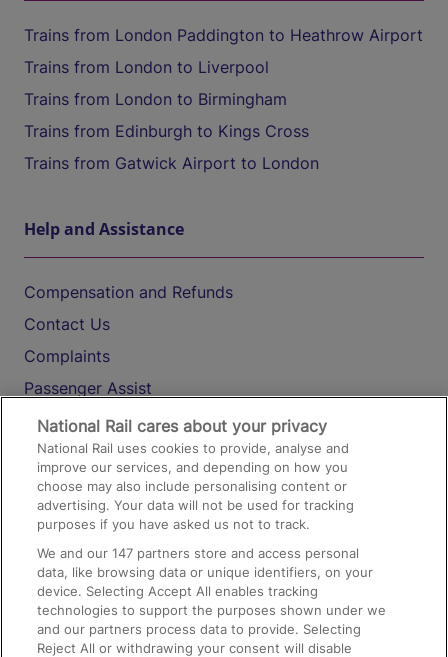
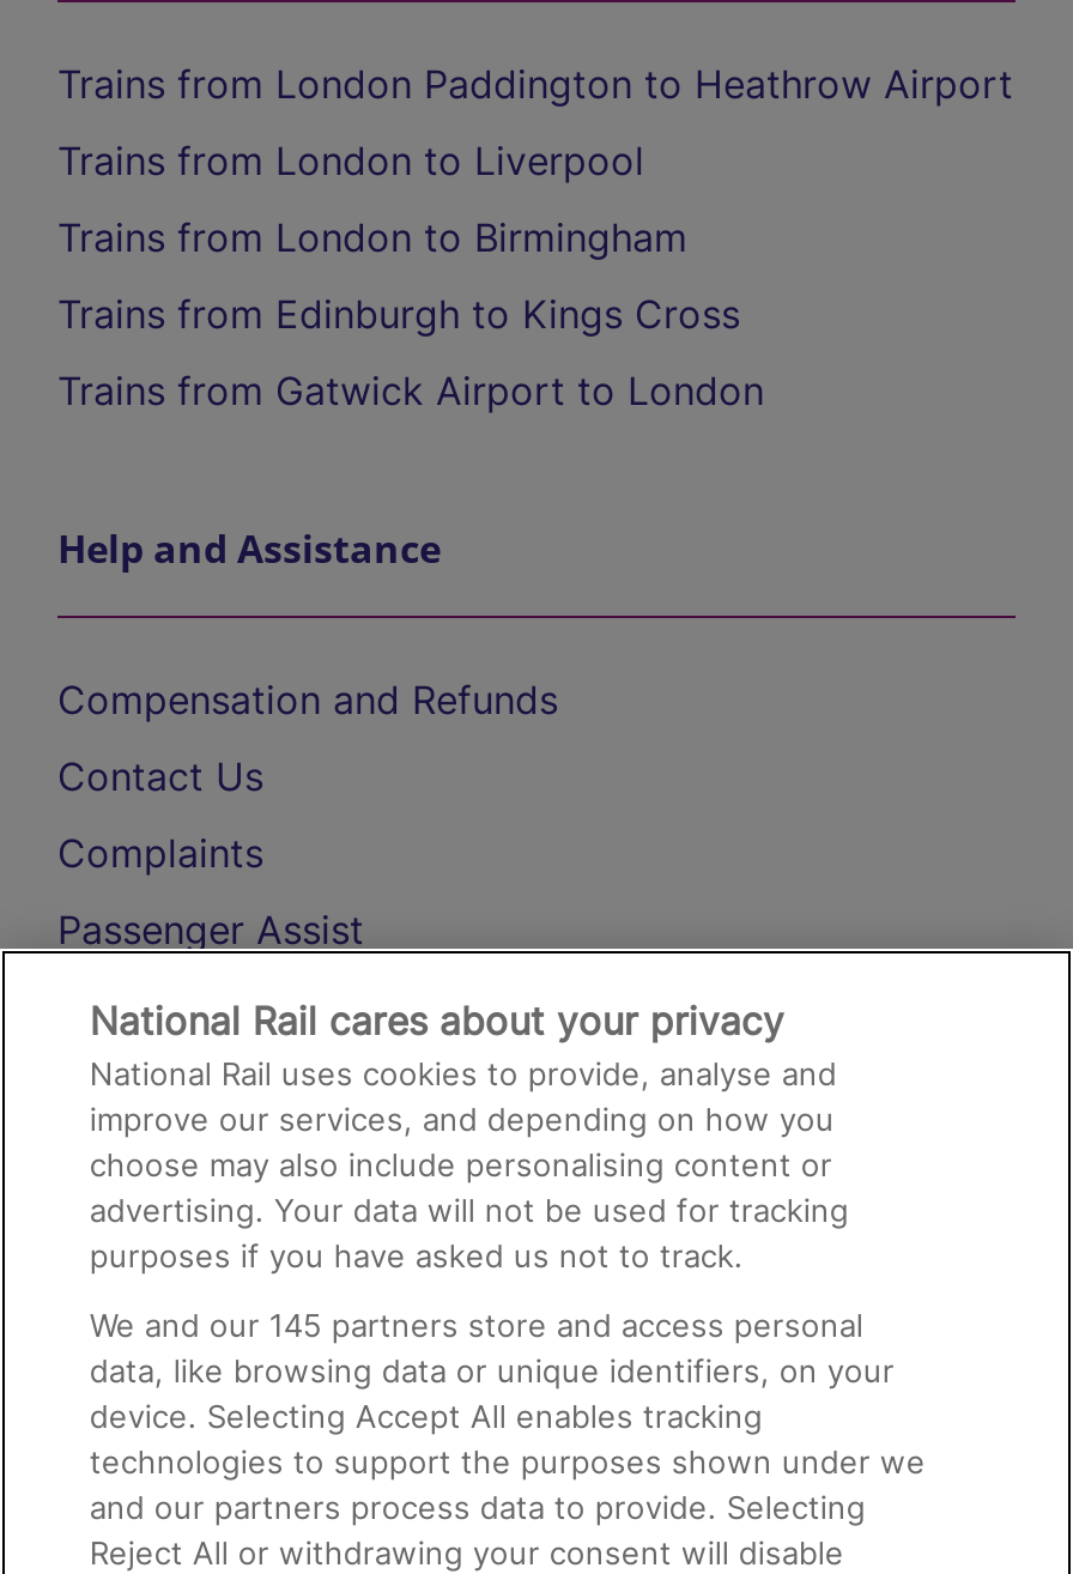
[37,545,359,561] We and our 147 partners store and access personal -> [90,1306,863,1344] We and our 145 partners store and access personal

